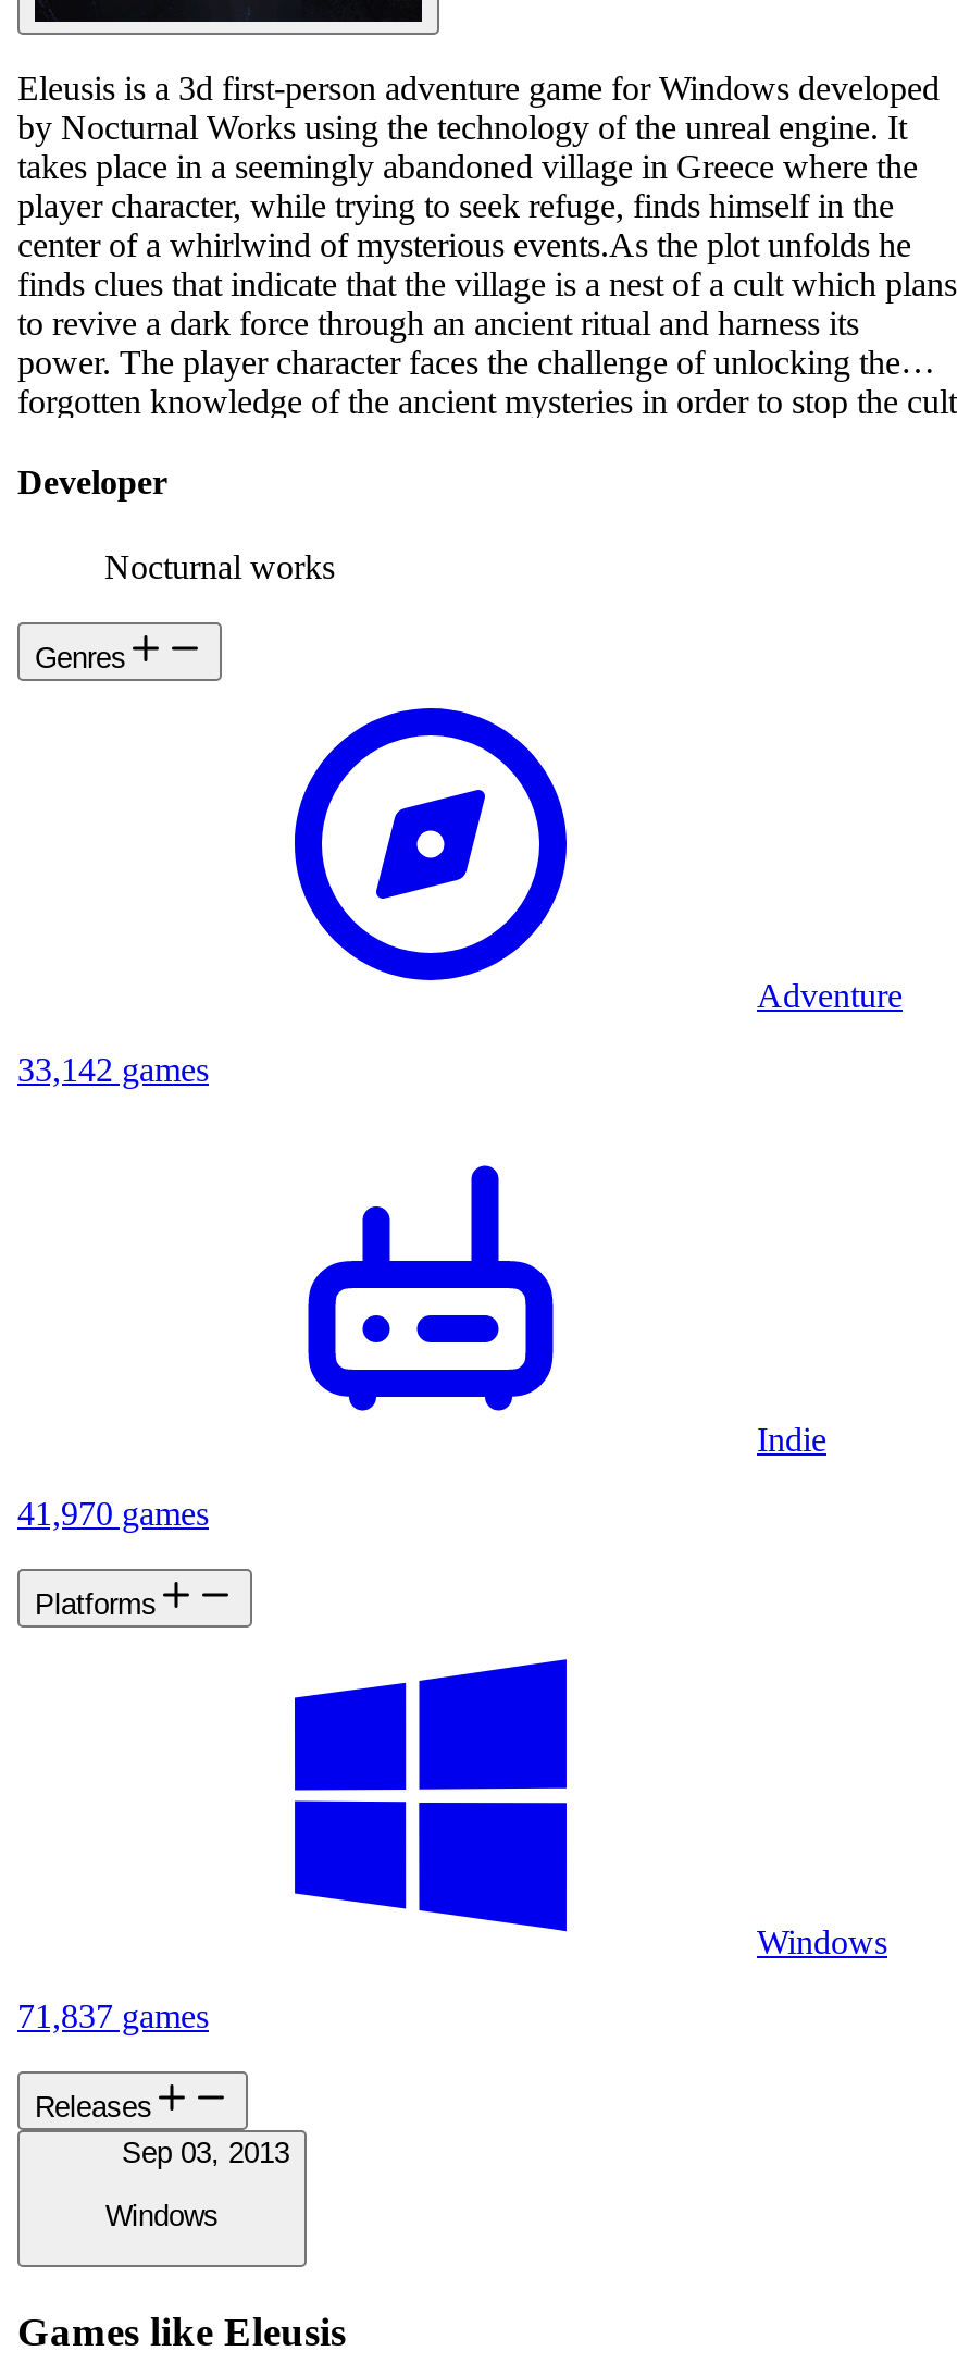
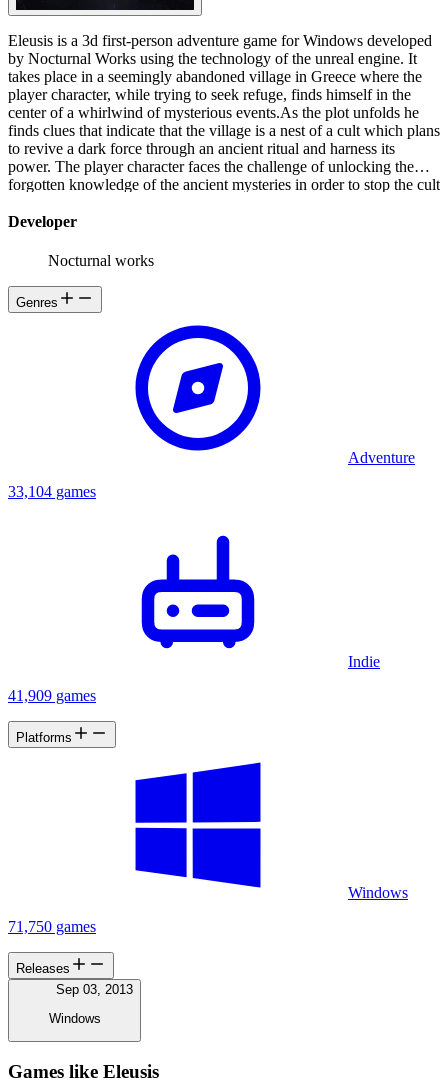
[17,1051,209,1088] 33,142 games -> [8,483,96,500] 33,104 games
[17,1495,209,1532] 41,970 games -> [8,687,96,704] 41,909 games
[17,1998,209,2035] 71,837 games -> [8,918,96,935] 71,750 games

